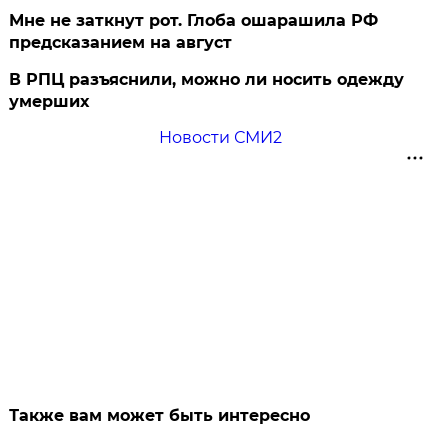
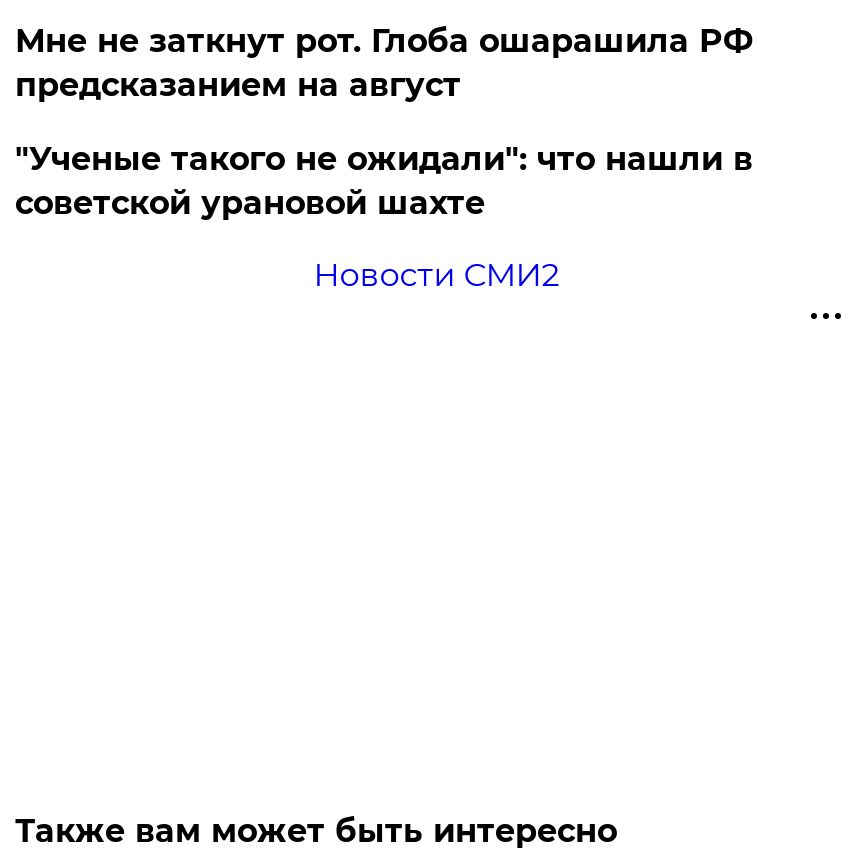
[9,70,404,111] В РПЦ разъяснили, можно ли носить одежду | умерших -> [15,140,753,222] "Ученые такого не ожидали": что нашли в | советской урановой шахте

